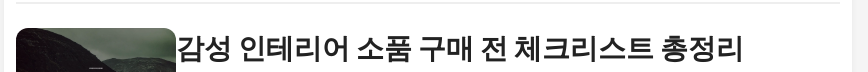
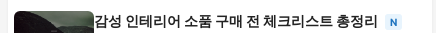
none -> [390,16,397,28] N

